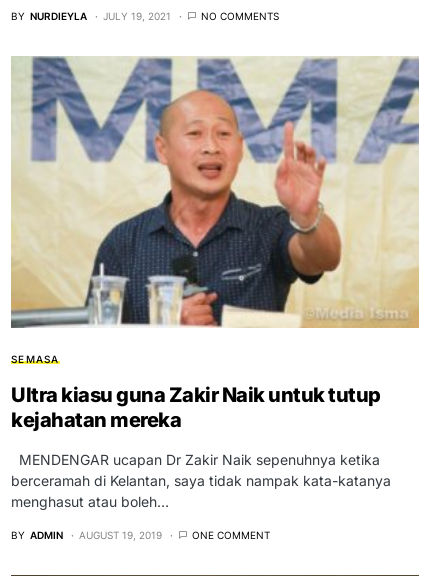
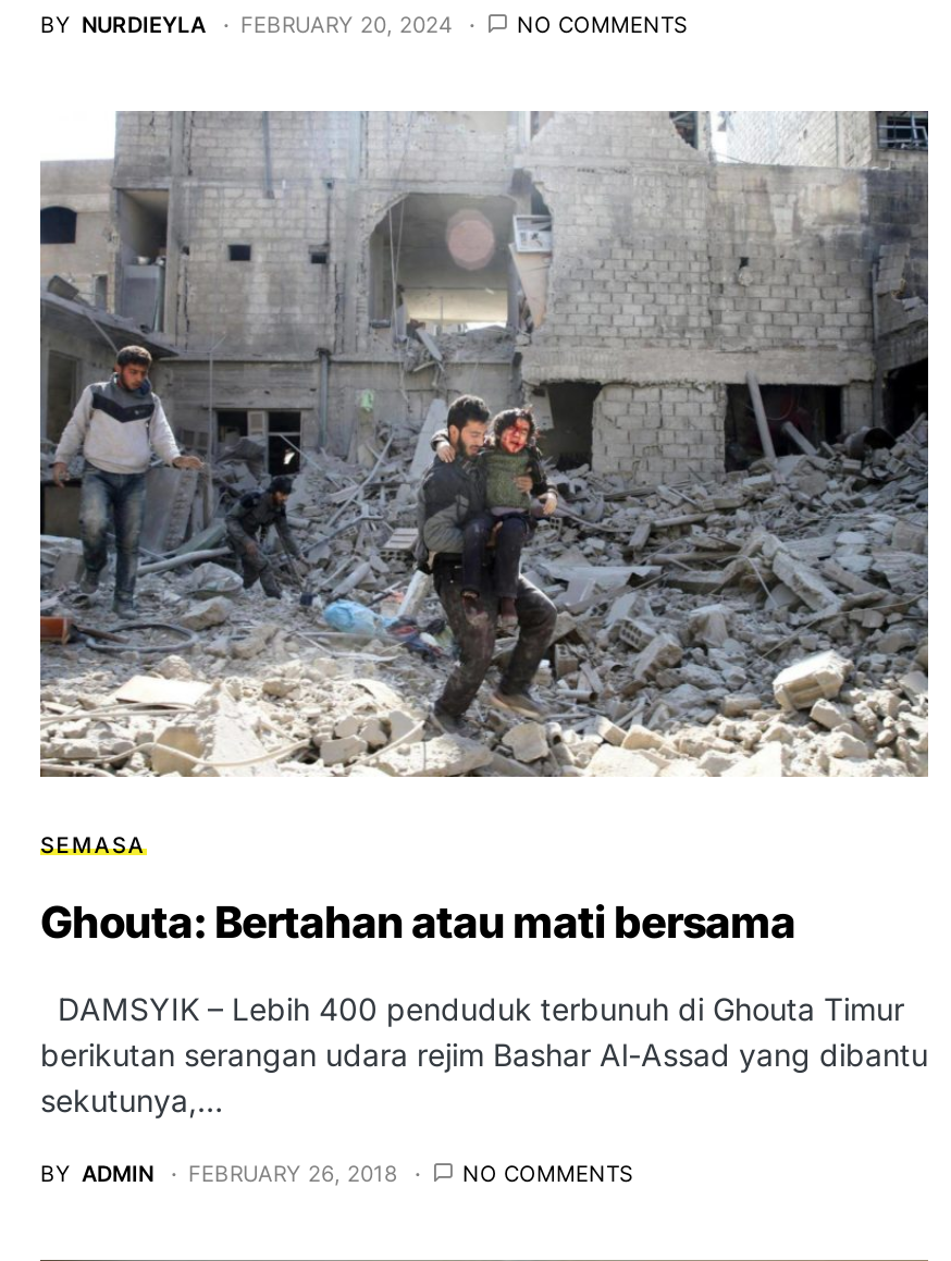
[11,10,171,22] BY NURDIEYLA JULY 19, 2021 -> [40,11,452,37] BY NURDIEYLA FEBRUARY 20, 2024
[11,55,419,329] [image] -> [38,110,930,780] [image]
moved [11,353,59,365] -> [40,831,146,857]: SEMASA
[11,383,380,432] Ultra kiasu guna Zakir Naik untuk tutup | kejahatan mereka -> [40,896,795,949] Ghouta: Bertahan atau mati bersama
[11,451,391,510] MENDENGAR ucapan Dr Zakir Naik sepenuhnya ketika | berceramah di Kelantan, saya tidak nampak kata-katanya | menghasut atau boleh… -> [40,990,928,1118] DAMSYIK – Lebih 400 penduduk terbunuh di Ghouta Timur | berikutan serangan udara rejim Bashar Al-Assad yang dibantu | sekutunya,…
[79,529,270,541] AUGUST 19, 2019 | ONE COMMENT -> [188,1160,632,1186] FEBRUARY 26, 2018 | NO COMMENTS

